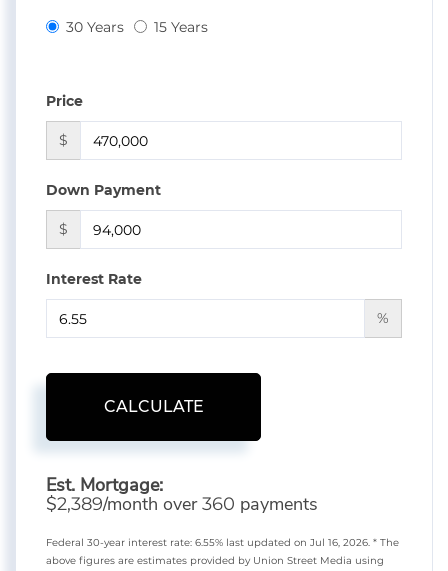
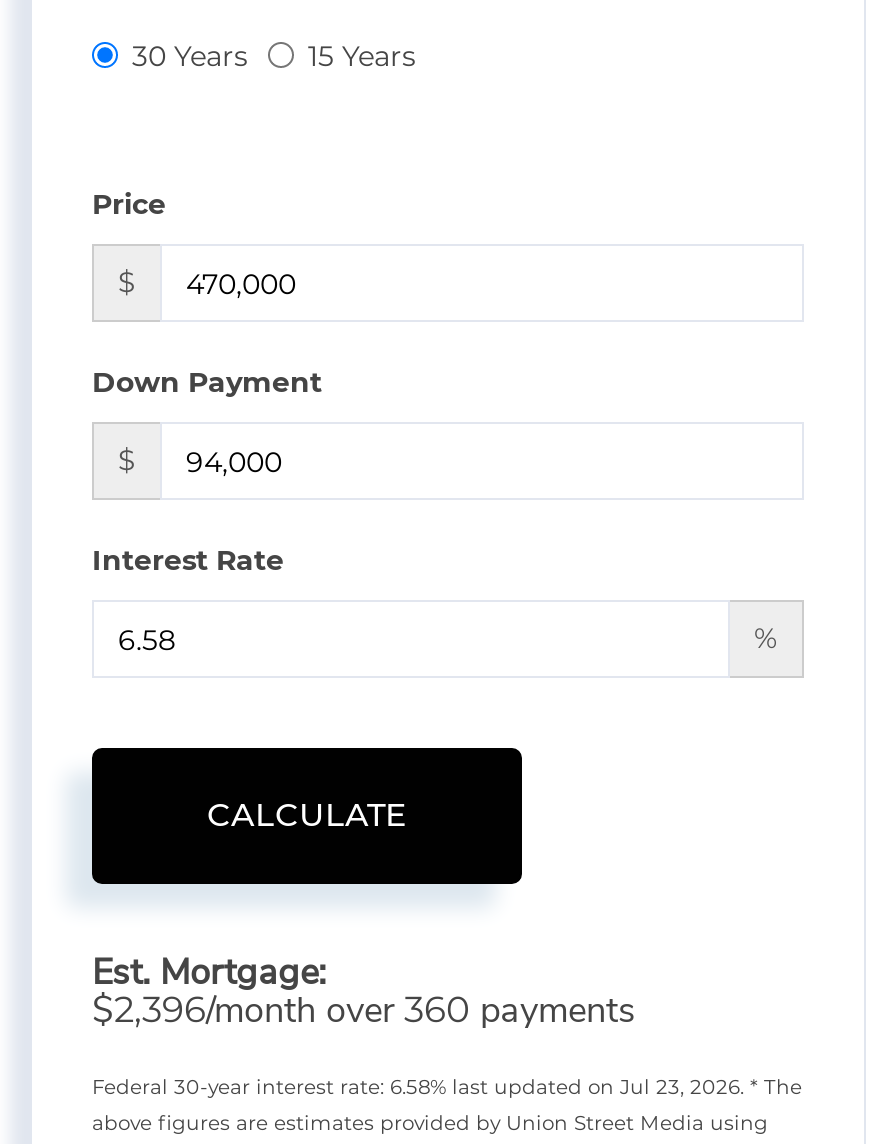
[46,492,318,516] $2,389/month over 360 payments -> [92,986,636,1034] $2,396/month over 360 payments
[46,536,399,549] Federal 30-year interest rate: 6.55% last updated on Jul 16, 2026. * The -> [92,1074,802,1100] Federal 30-year interest rate: 6.58% last updated on Jul 23, 2026. * The

